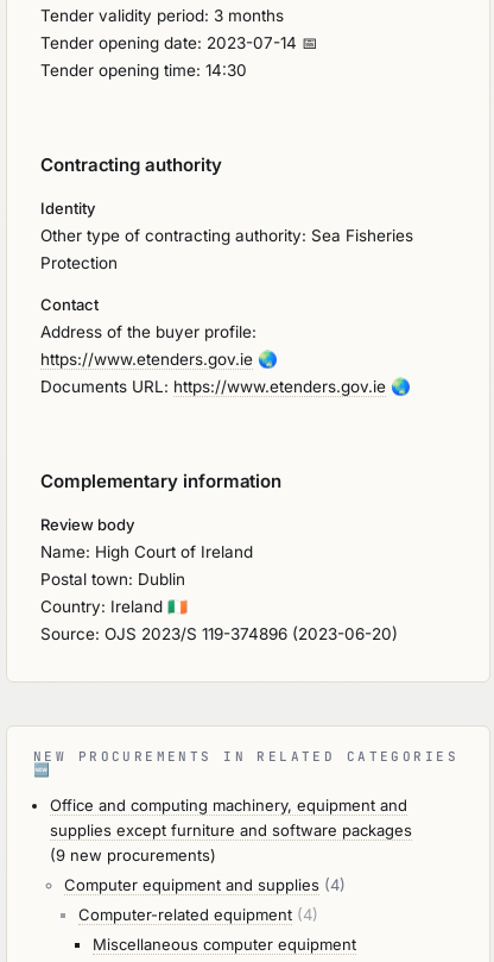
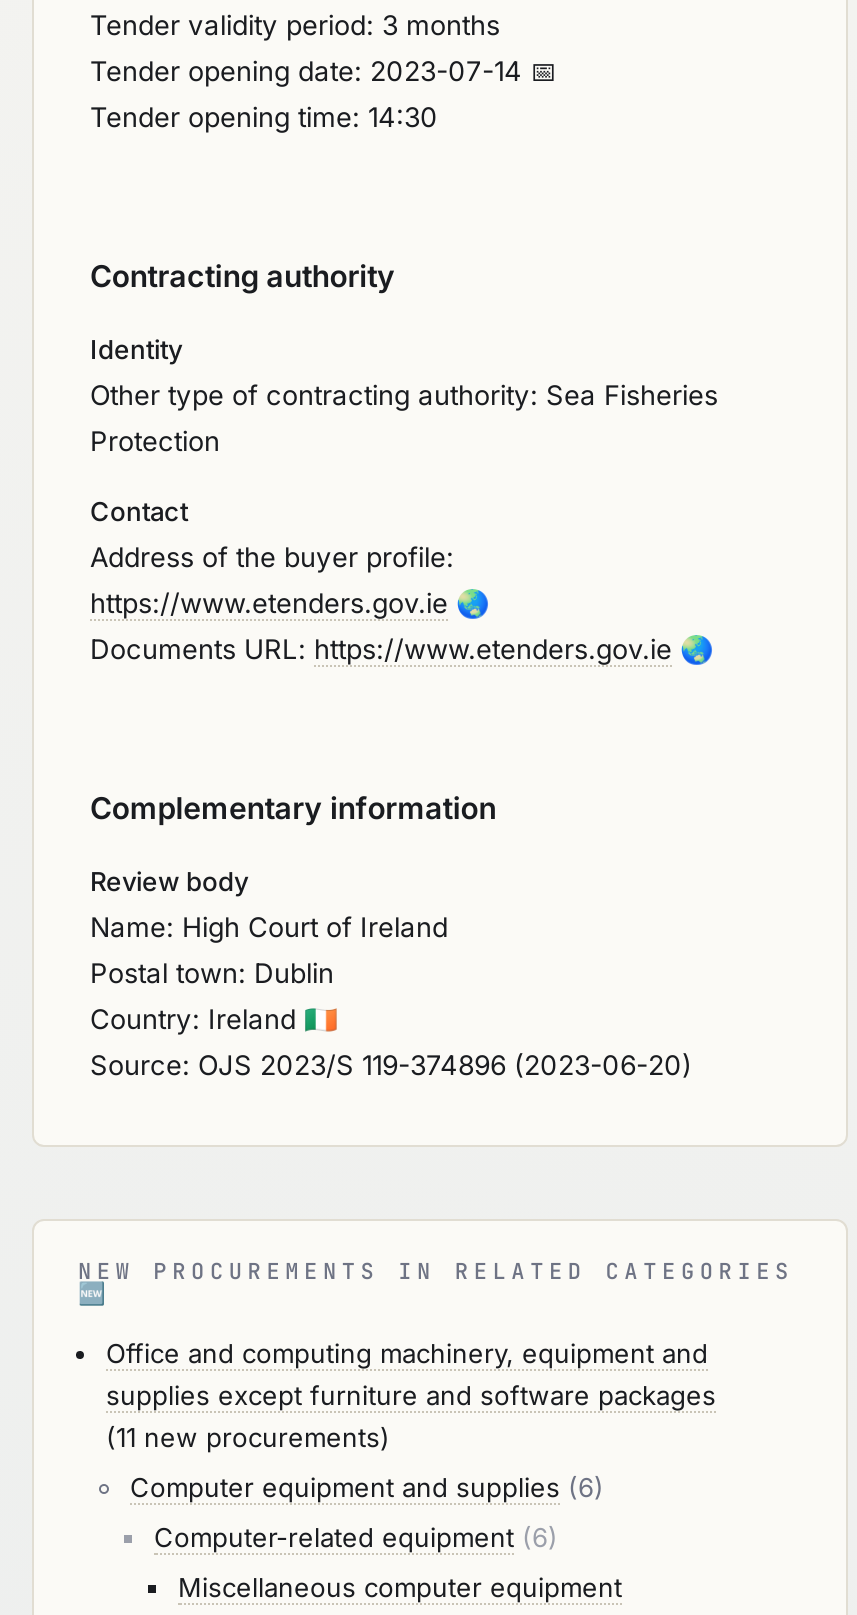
[50,846,216,865] (9 new procurements) -> [106,1421,390,1453] (11 new procurements)
[64,875,346,894] Computer equipment and supplies (4) -> [130,1471,604,1503] Computer equipment and supplies (6)
[78,905,318,924] Computer-related equipment (4) -> [154,1521,558,1553] Computer-related equipment (6)

